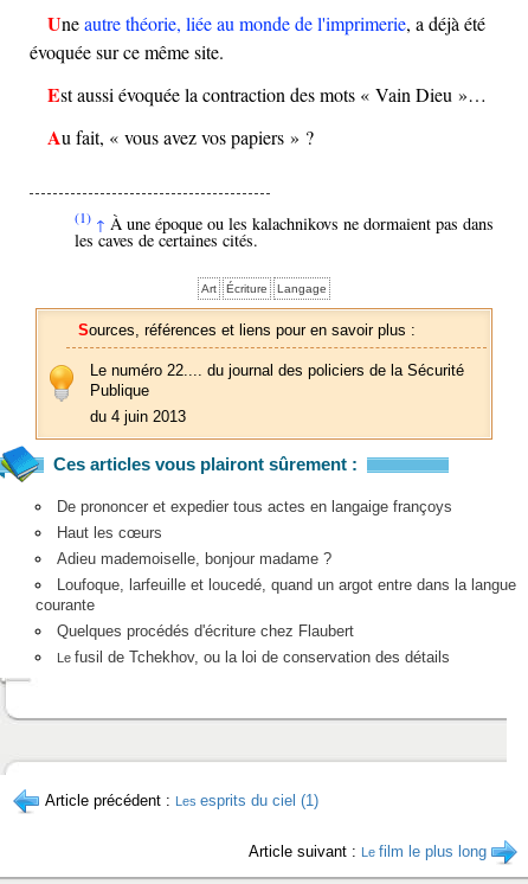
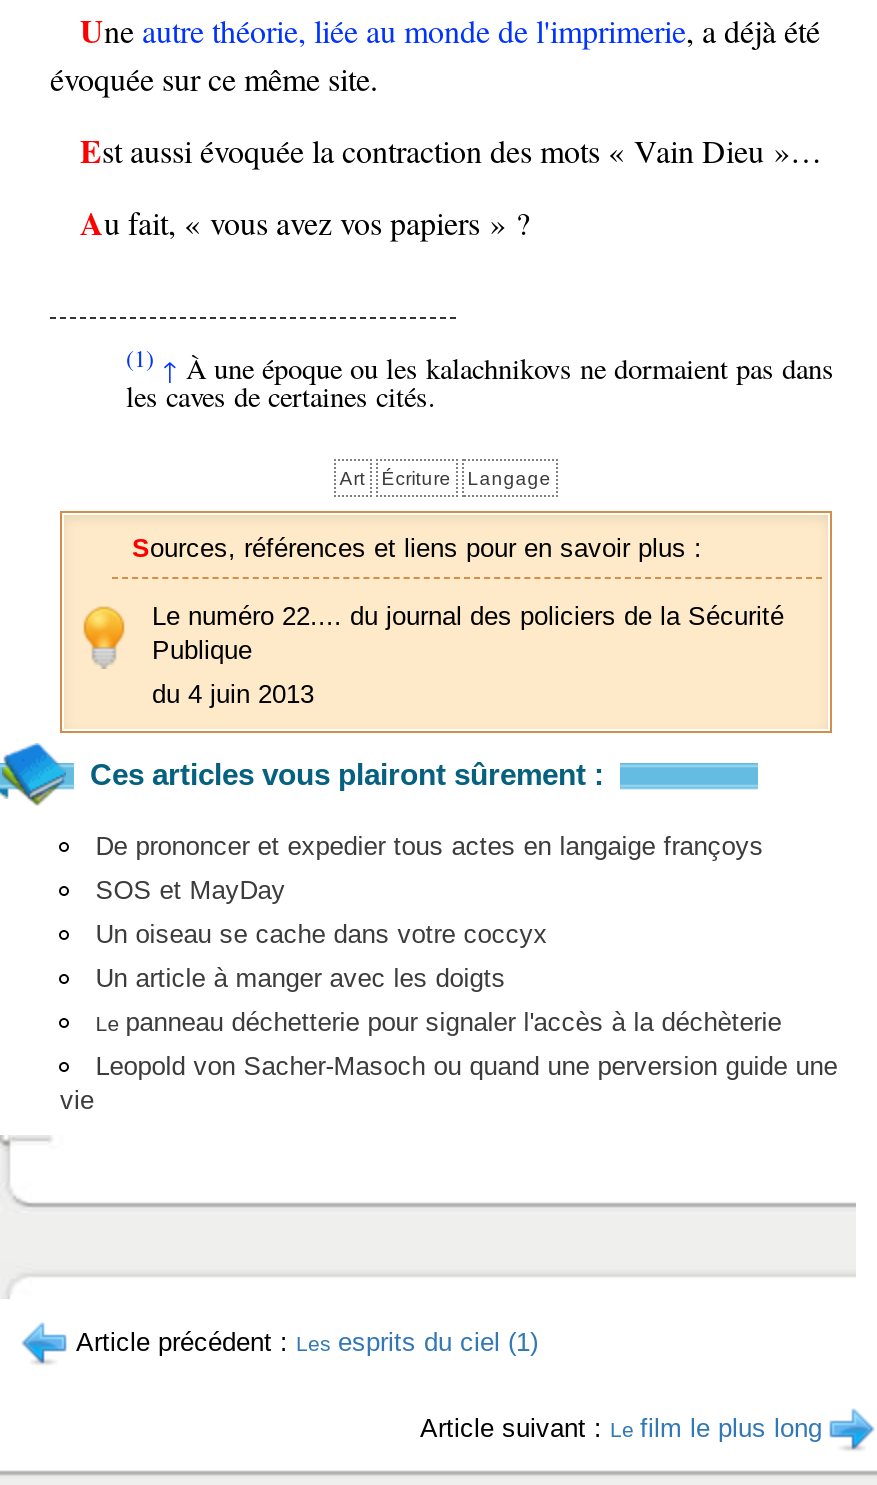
[57,523,162,541] Haut les cœurs -> [96,874,286,904] SOS et MayDay
[57,549,331,567] Adieu mademoiselle, bonjour madame ? -> [96,918,548,948] Un oiseau se cache dans votre coccyx
[36,575,516,613] Loufoque, larfeuille et loucedé, quand un argot entre dans la langue | courante -> [96,962,506,992] Un article à manger avec les doigts
[57,622,354,639] Quelques procédés d'écriture chez Flaubert -> [96,1006,782,1036] Le panneau déchetterie pour signaler l'accès à la déchèterie
[57,648,450,665] Le fusil de Tchekhov, ou la loi de conservation des détails -> [60,1050,838,1114] Leopold von Sacher-Masoch ou quand une perversion guide une | vie

